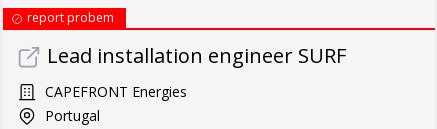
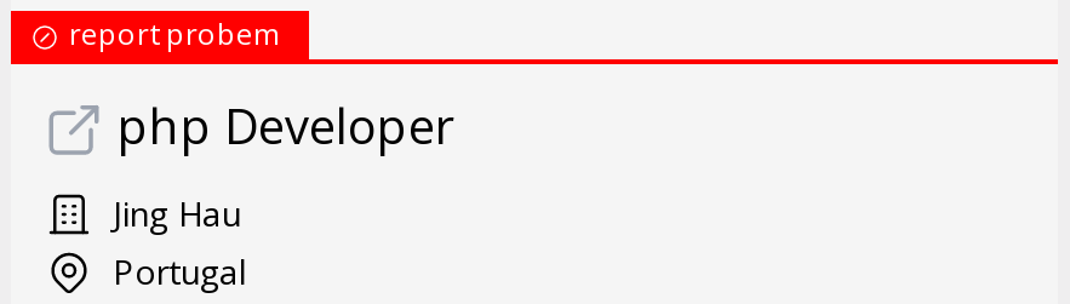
[47,42,346,69] Lead installation engineer SURF -> [118,93,457,159] php Developer
[45,82,187,101] CAPEFRONT Energies -> [113,190,241,236] Jing Hau

